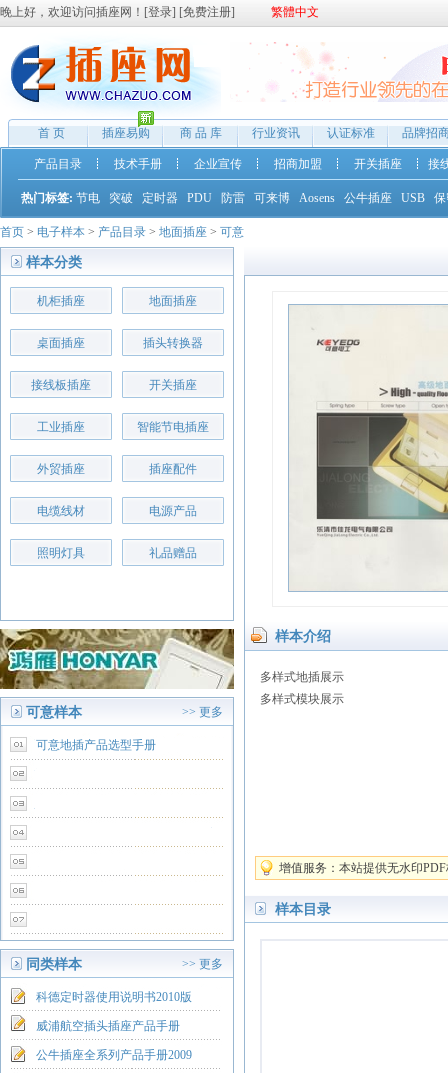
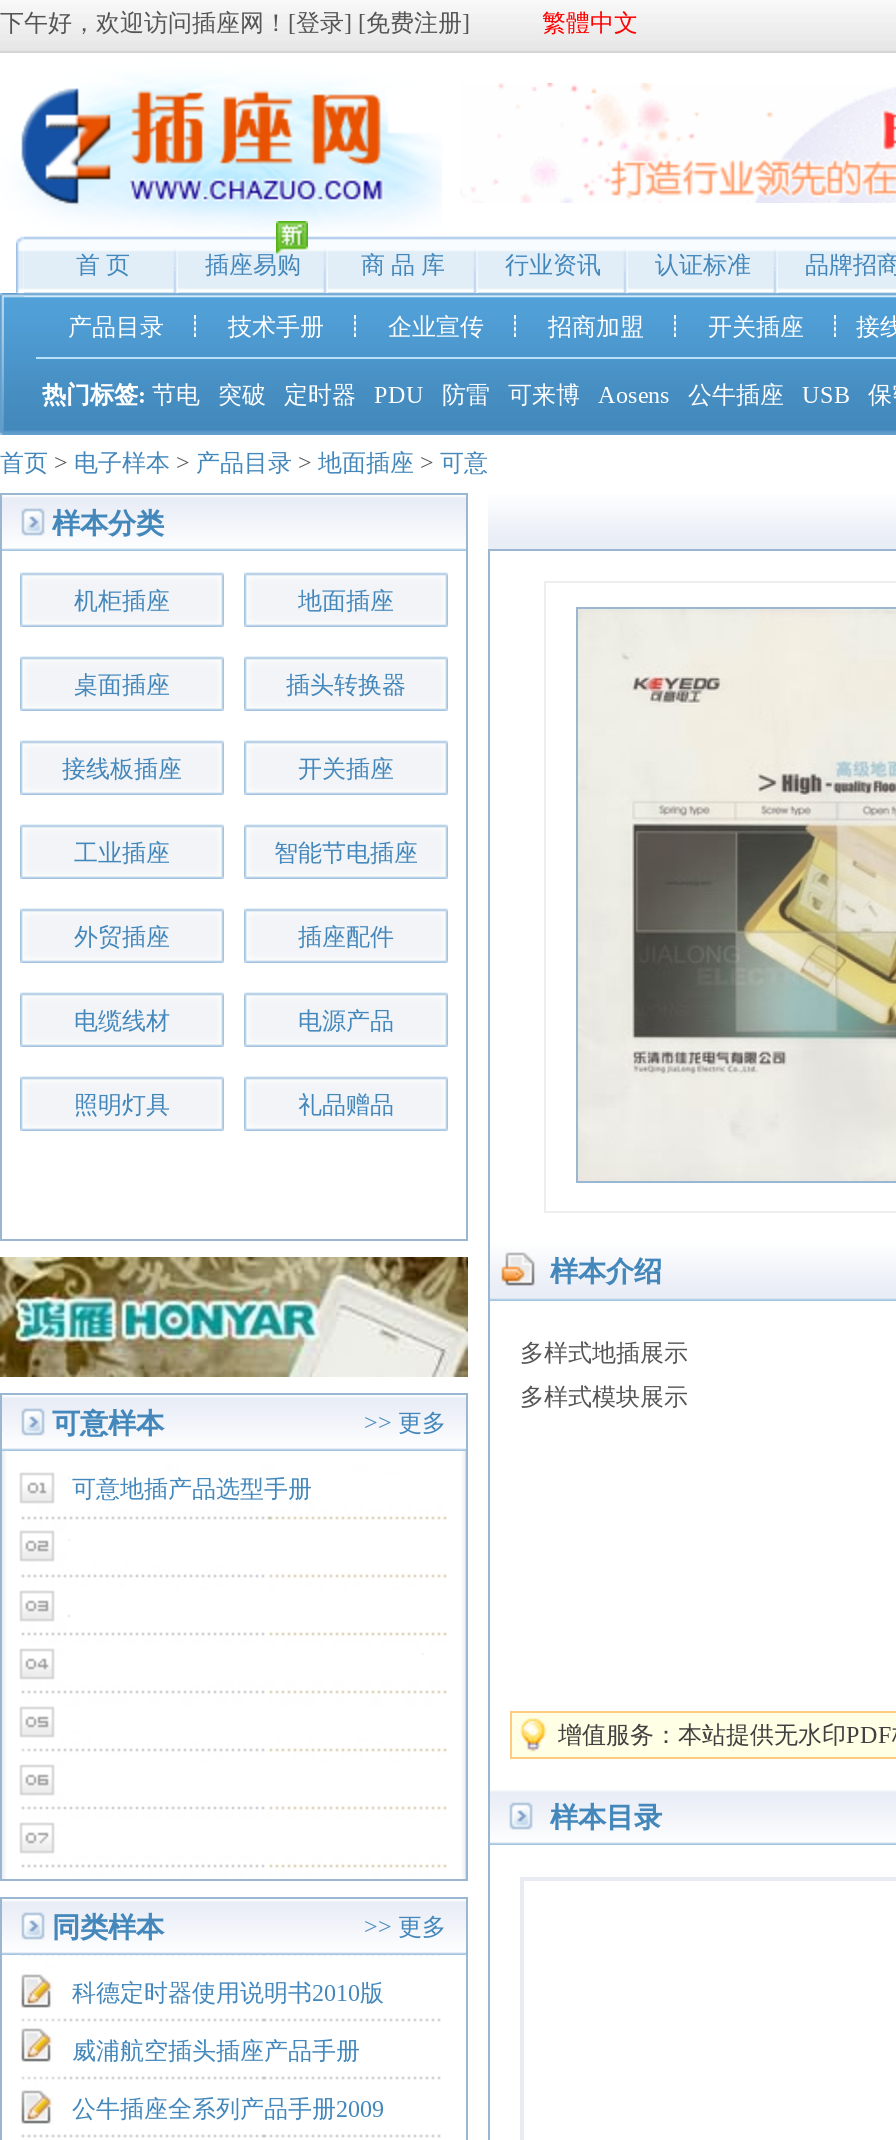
[0,5,259,19] 晚上好，欢迎访问插座网！[登录] [免费注册] -> [0,9,518,37] 下午好，欢迎访问插座网！[登录] [免费注册]

